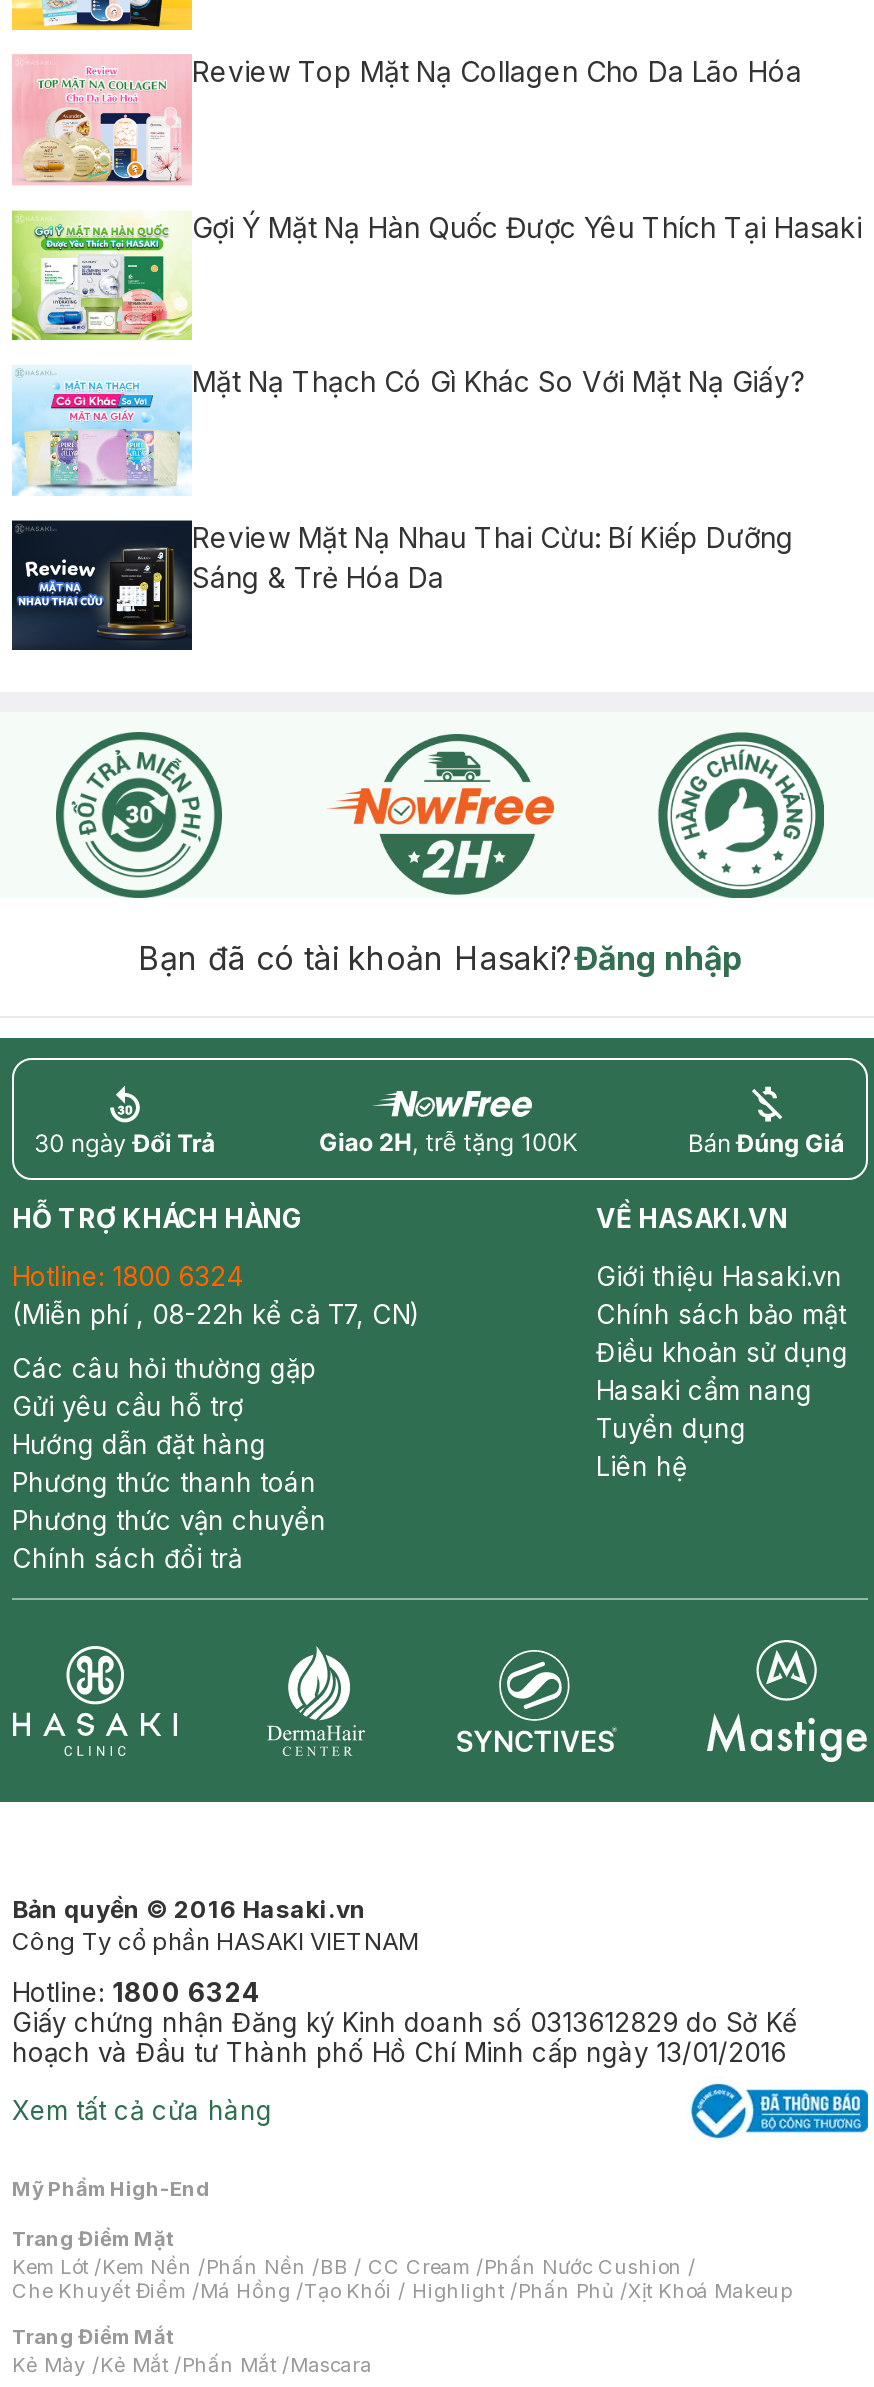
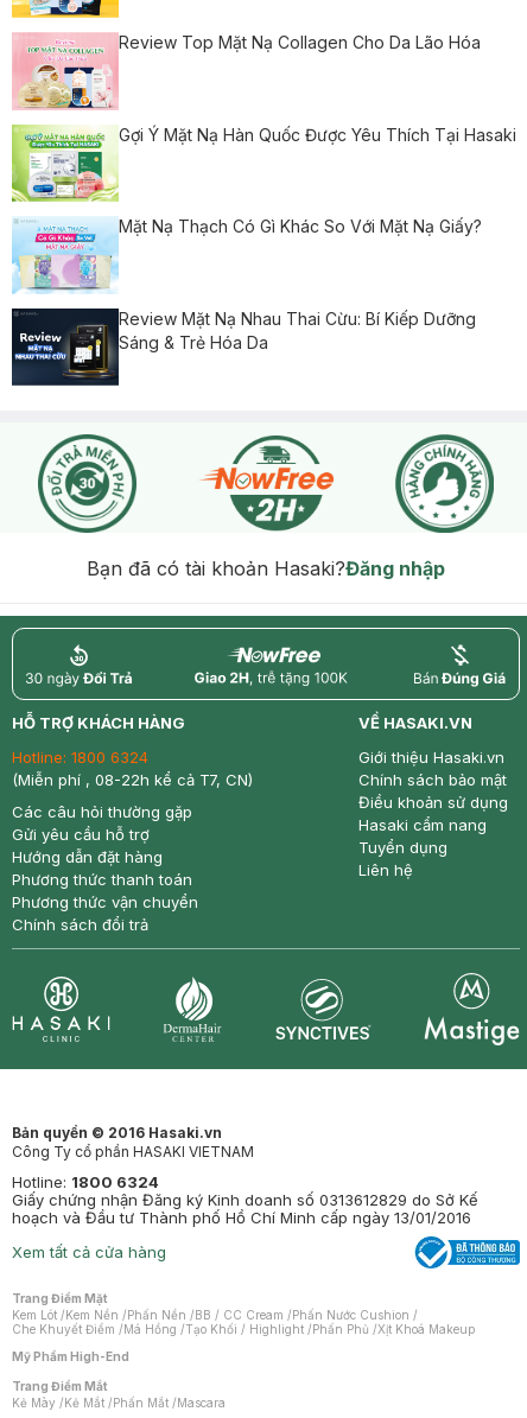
moved [12,2176,210,2200] -> [12,1349,129,1364]: Mỹ Phẩm High-End
moved [12,2226,792,2302] -> [12,1291,475,1336]: Trang Điểm Mặt | Kem Lót /Kem Nền /Phấn Nền /BB / CC Cream /Phấn Nước Cushion / | Che Khuyết Điểm /Má Hồng /Tạo Khối / Highlight /Phấn Phủ /Xịt Khoá Makeup

